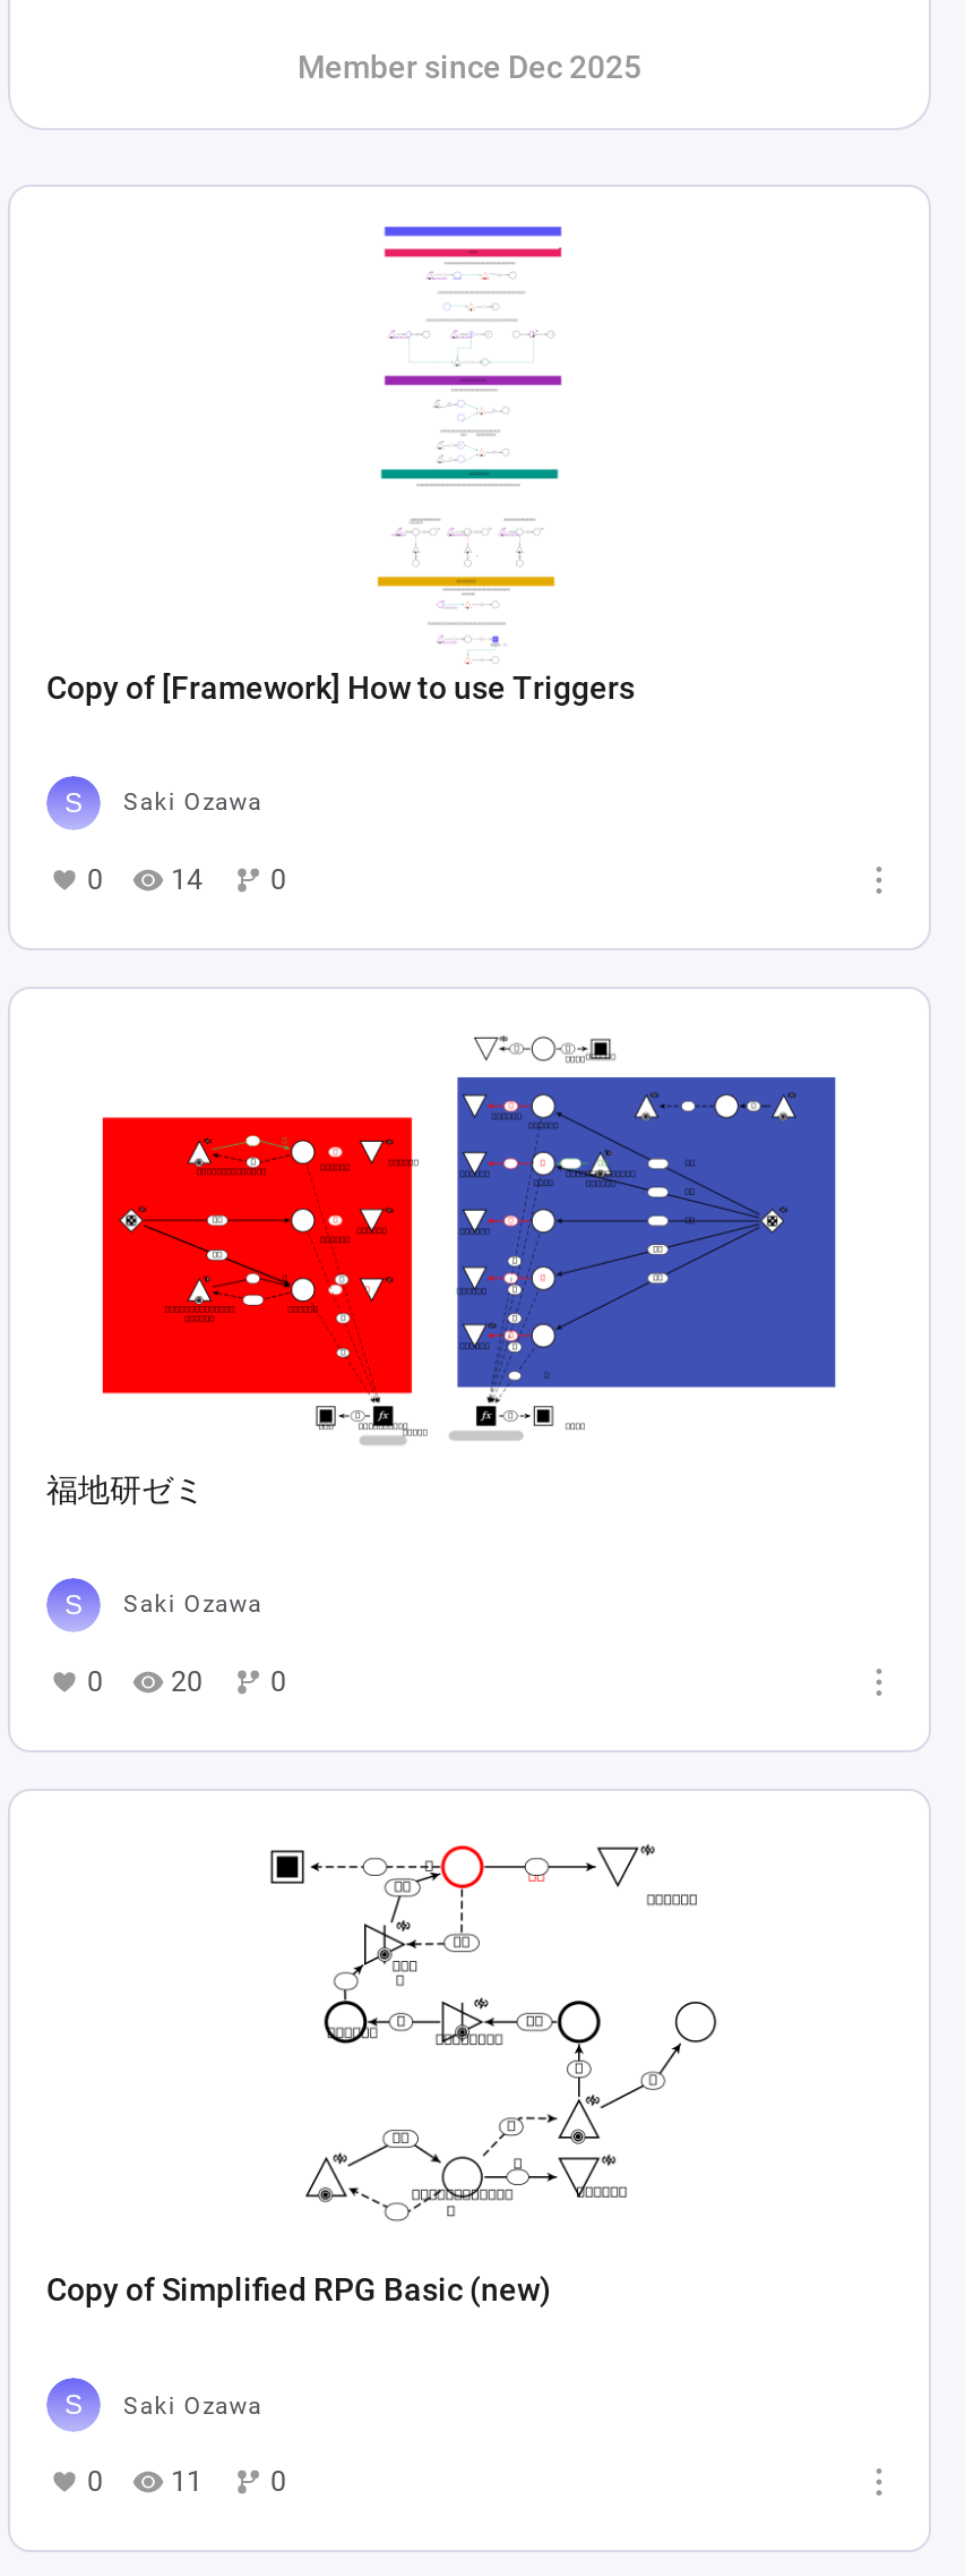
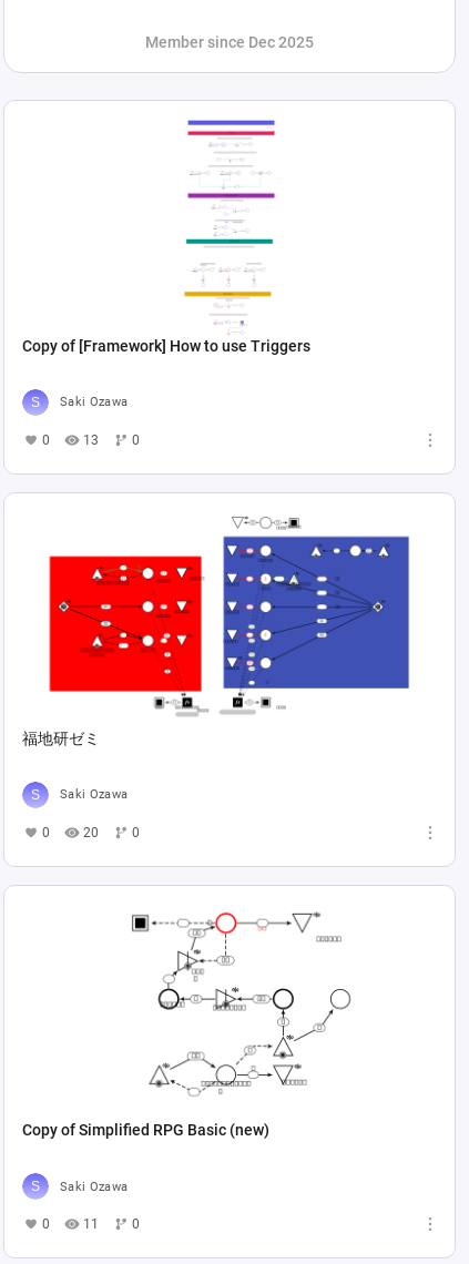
[171,864,203,896] 14 -> [83,432,99,448] 13

